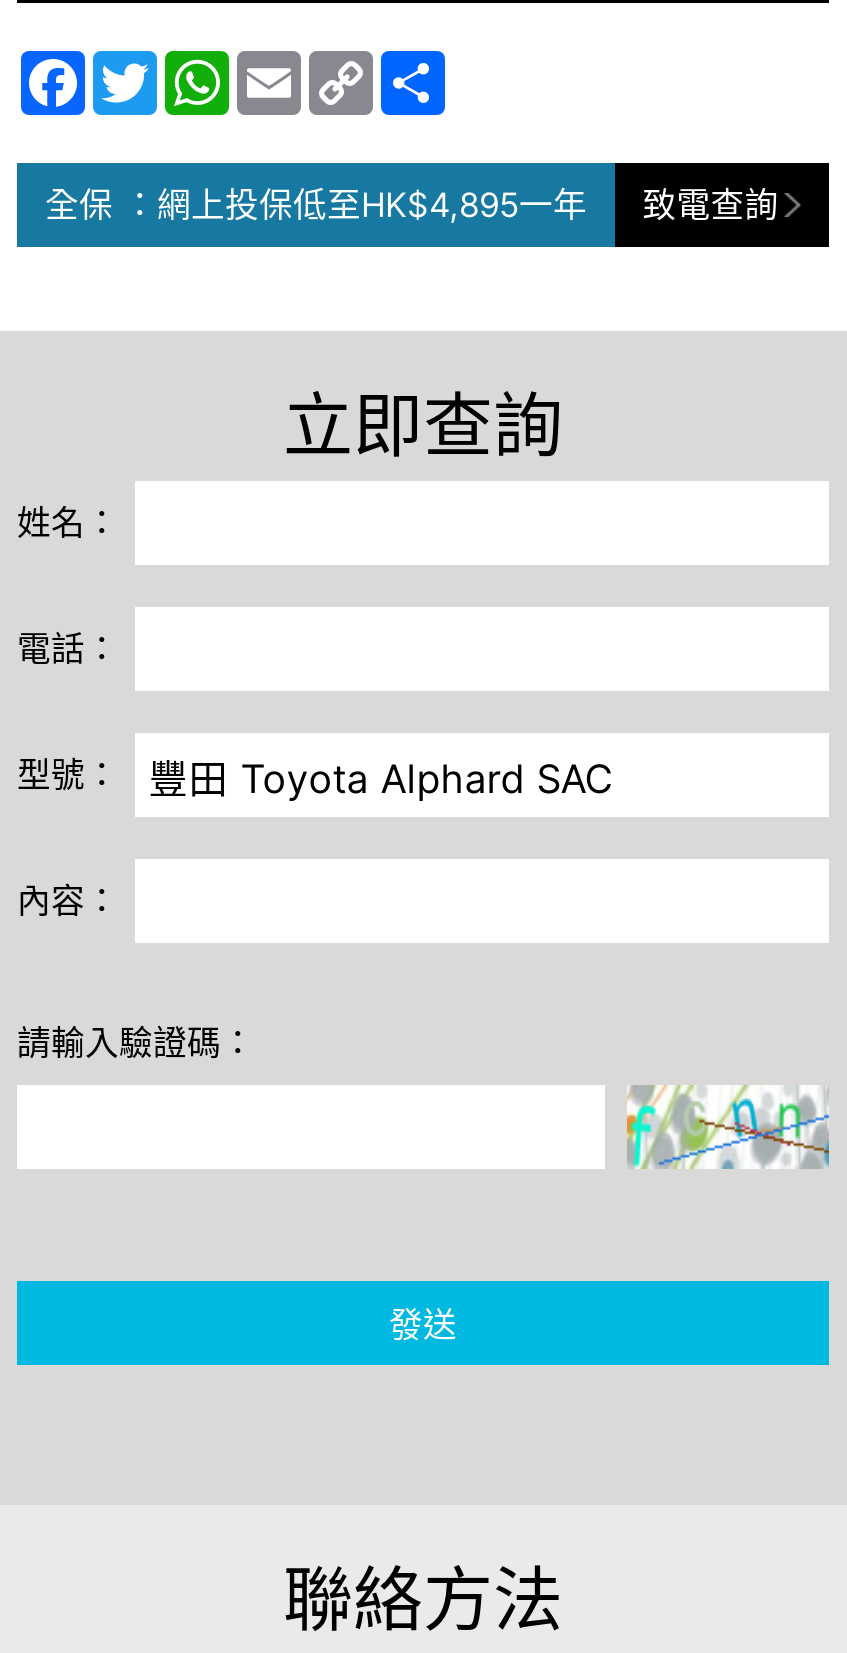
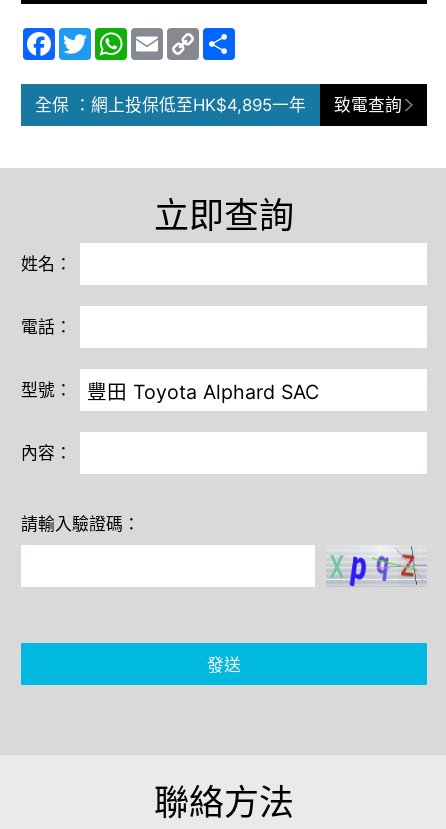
[625,1085,829,1169] [image] -> [326,546,427,587] [image]

